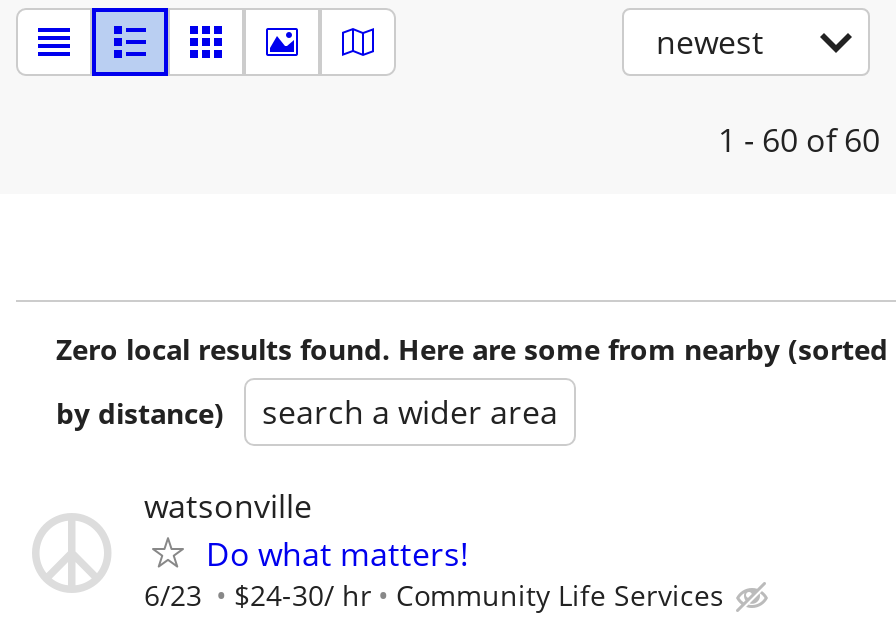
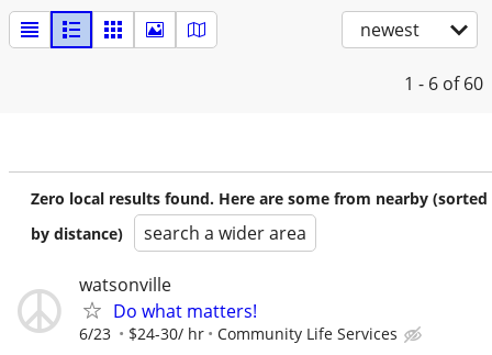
[718,118,880,162] 1 - 60 of 60 -> [404,71,483,96] 1 - 6 of 60

